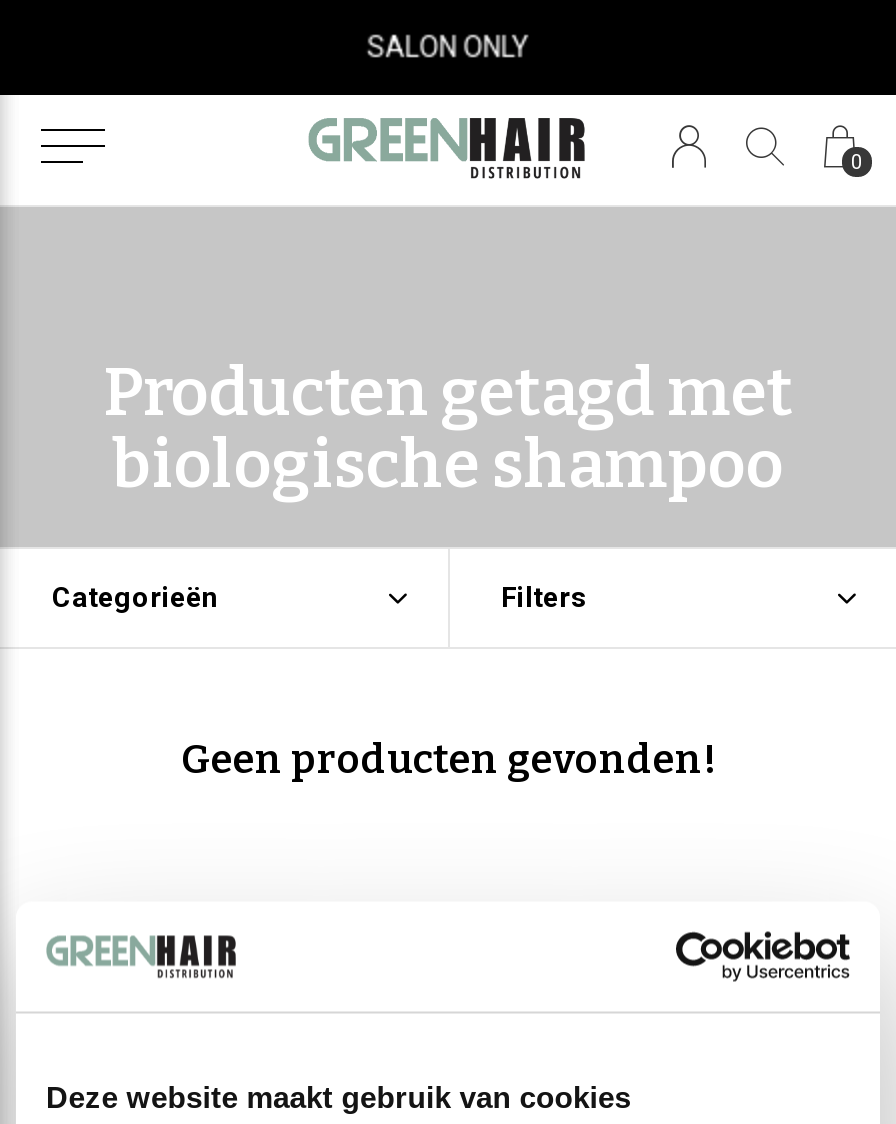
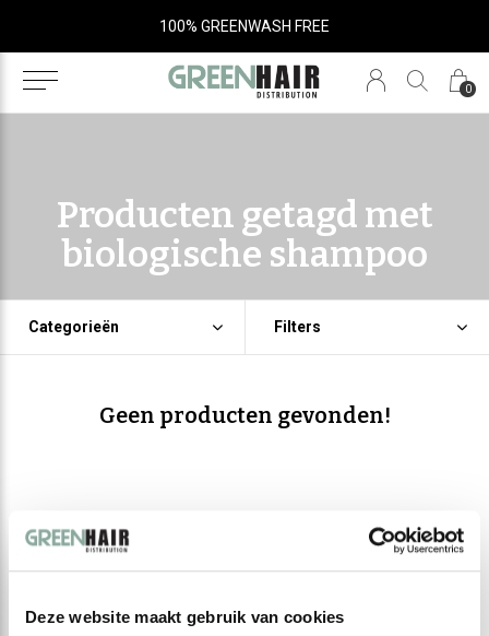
[367,31,529,63] SALON ONLY -> [159,17,330,35] 100% GREENWASH FREE

